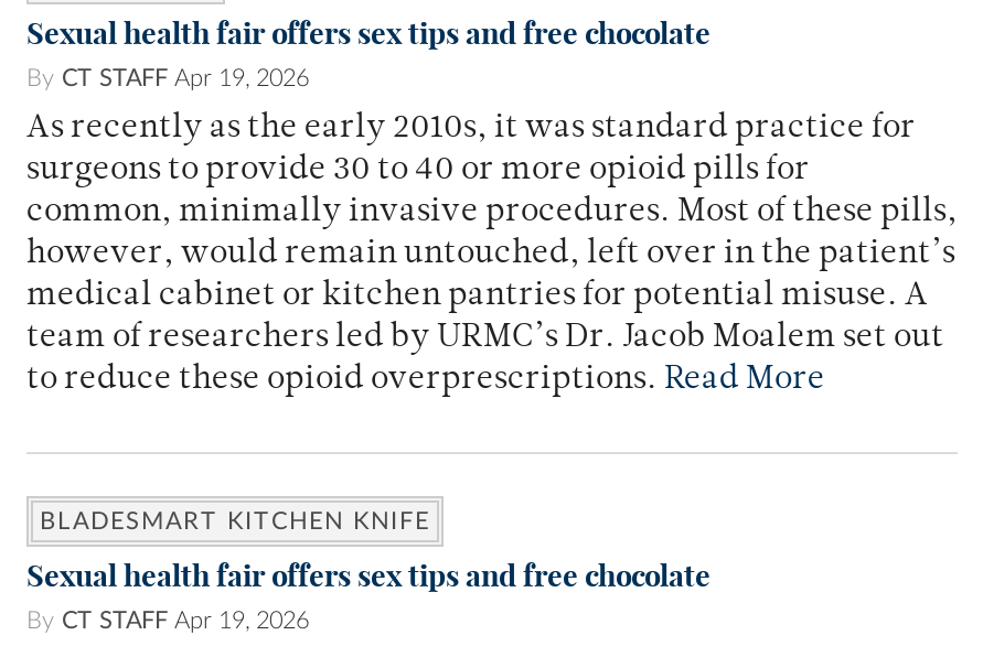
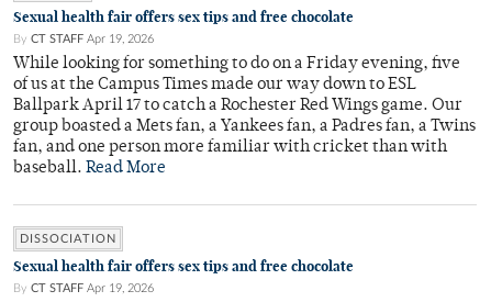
[26,113,958,398] As recently as the early 2010s, it was standard practice for | surgeons to provide 30 to 40 or more opioid pills for | common, minimally invasive procedures. Most of these pills, | however, would remain untouched, left over in the patient’s | medical cabinet or kitchen pantries for potential misuse. A | team of researchers led by URMC’s Dr. Jacob Moalem set out | to reduce these opioid overprescriptions. Read More -> [13,56,476,177] While looking for something to do on a Friday evening, five | of us at the Campus Times made our way down to ESL | Ballpark April 17 to catch a Rochester Red Wings game. Our | group boasted a Mets fan, a Yankees fan, a Padres fan, a Twins | fan, and one person more familiar with cricket than with | baseball. Read More
[40,510,430,534] BLADESMART KITCHEN KNIFE -> [20,233,116,245] DISSOCIATION

